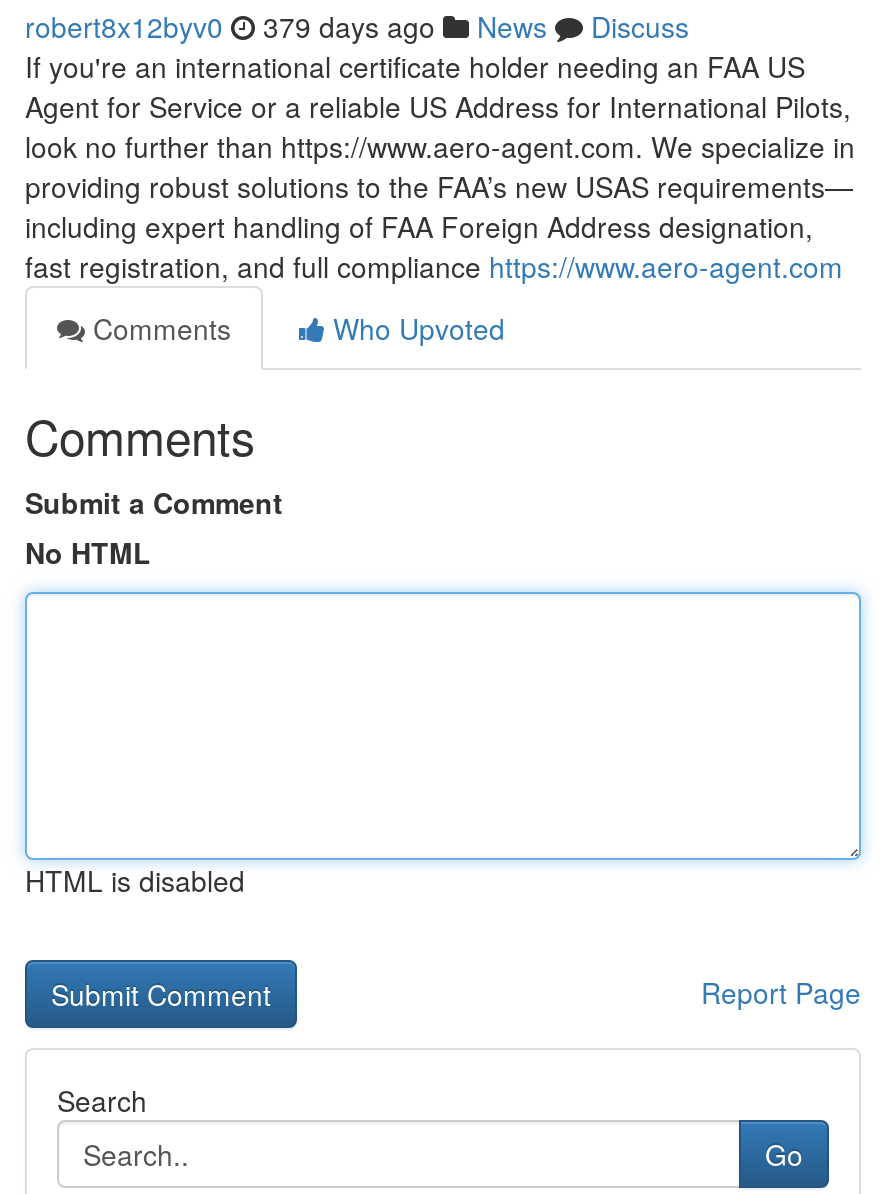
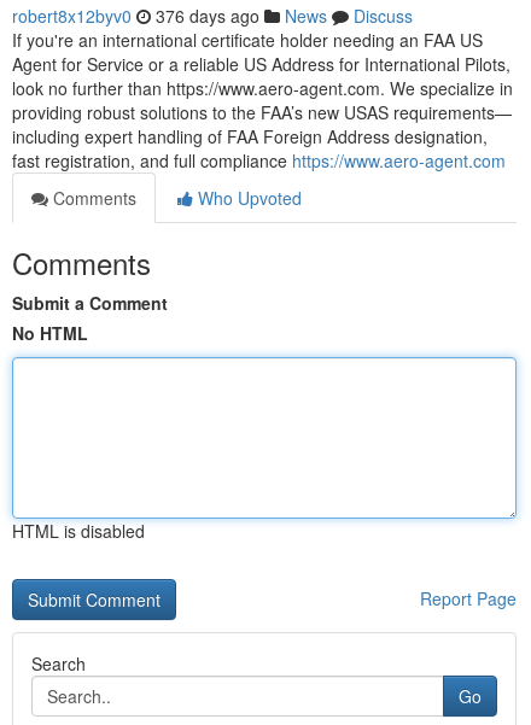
[25,6,689,46] robert8x12byv0 379 days ago News Discuss -> [12,4,413,28] robert8x12byv0 376 days ago News Discuss

